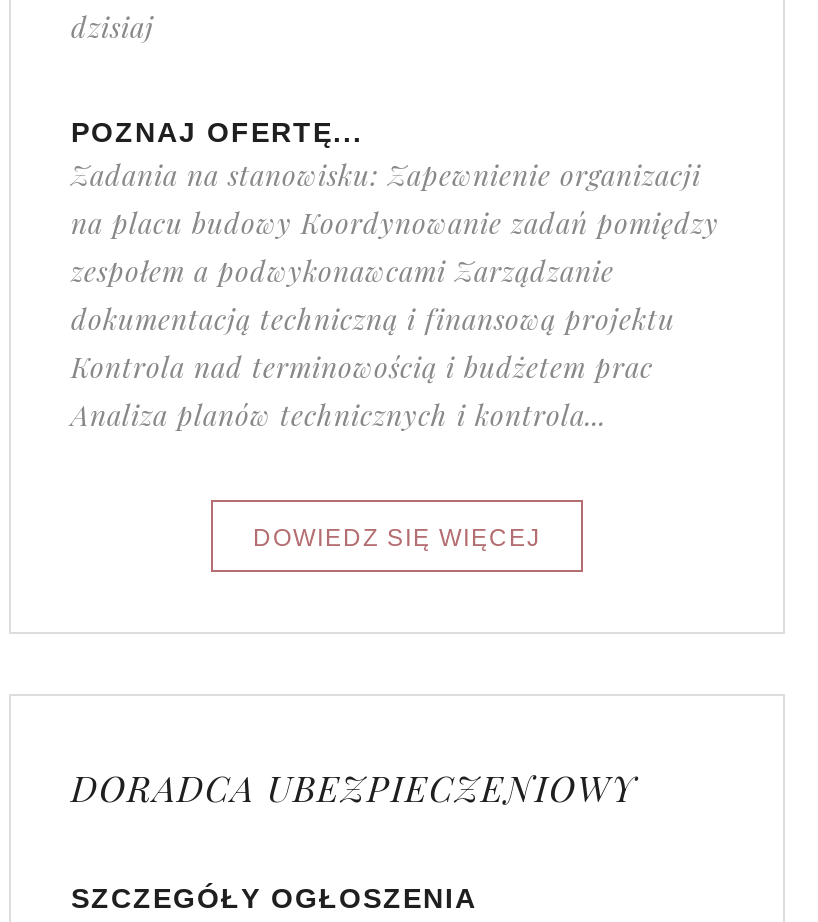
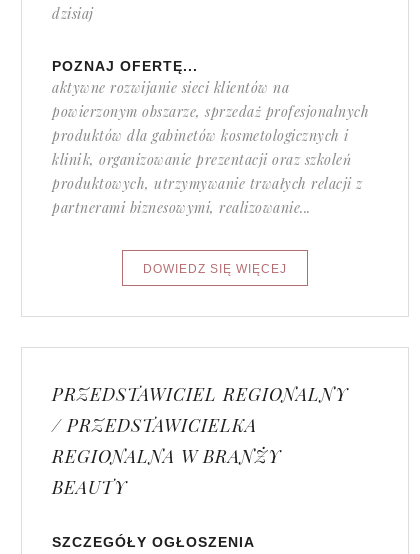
[71,156,719,434] Zadania na stanowisku: Zapewnienie organizacji | na placu budowy Koordynowanie zadań pomiędzy | zespołem a podwykonawcami Zarządzanie | dokumentacją techniczną i finansową projektu | Kontrola nad terminowością i budżetem prac | Analiza planów technicznych i kontrola... -> [52,78,369,217] aktywne rozwijanie sieci klientów na | powierzonym obszarze, sprzedaż profesjonalnych | produktów dla gabinetów kosmetologicznych i | klinik, organizowanie prezentacji oraz szkoleń | produktowych, utrzymywanie trwałych relacji z | partnerami biznesowymi, realizowanie...
[71,764,637,812] DORADCA UBEZPIECZENIOWY -> [52,382,348,499] PRZEDSTAWICIEL REGIONALNY | / PRZEDSTAWICIELKA | REGIONALNA W BRANŻY | BEAUTY

